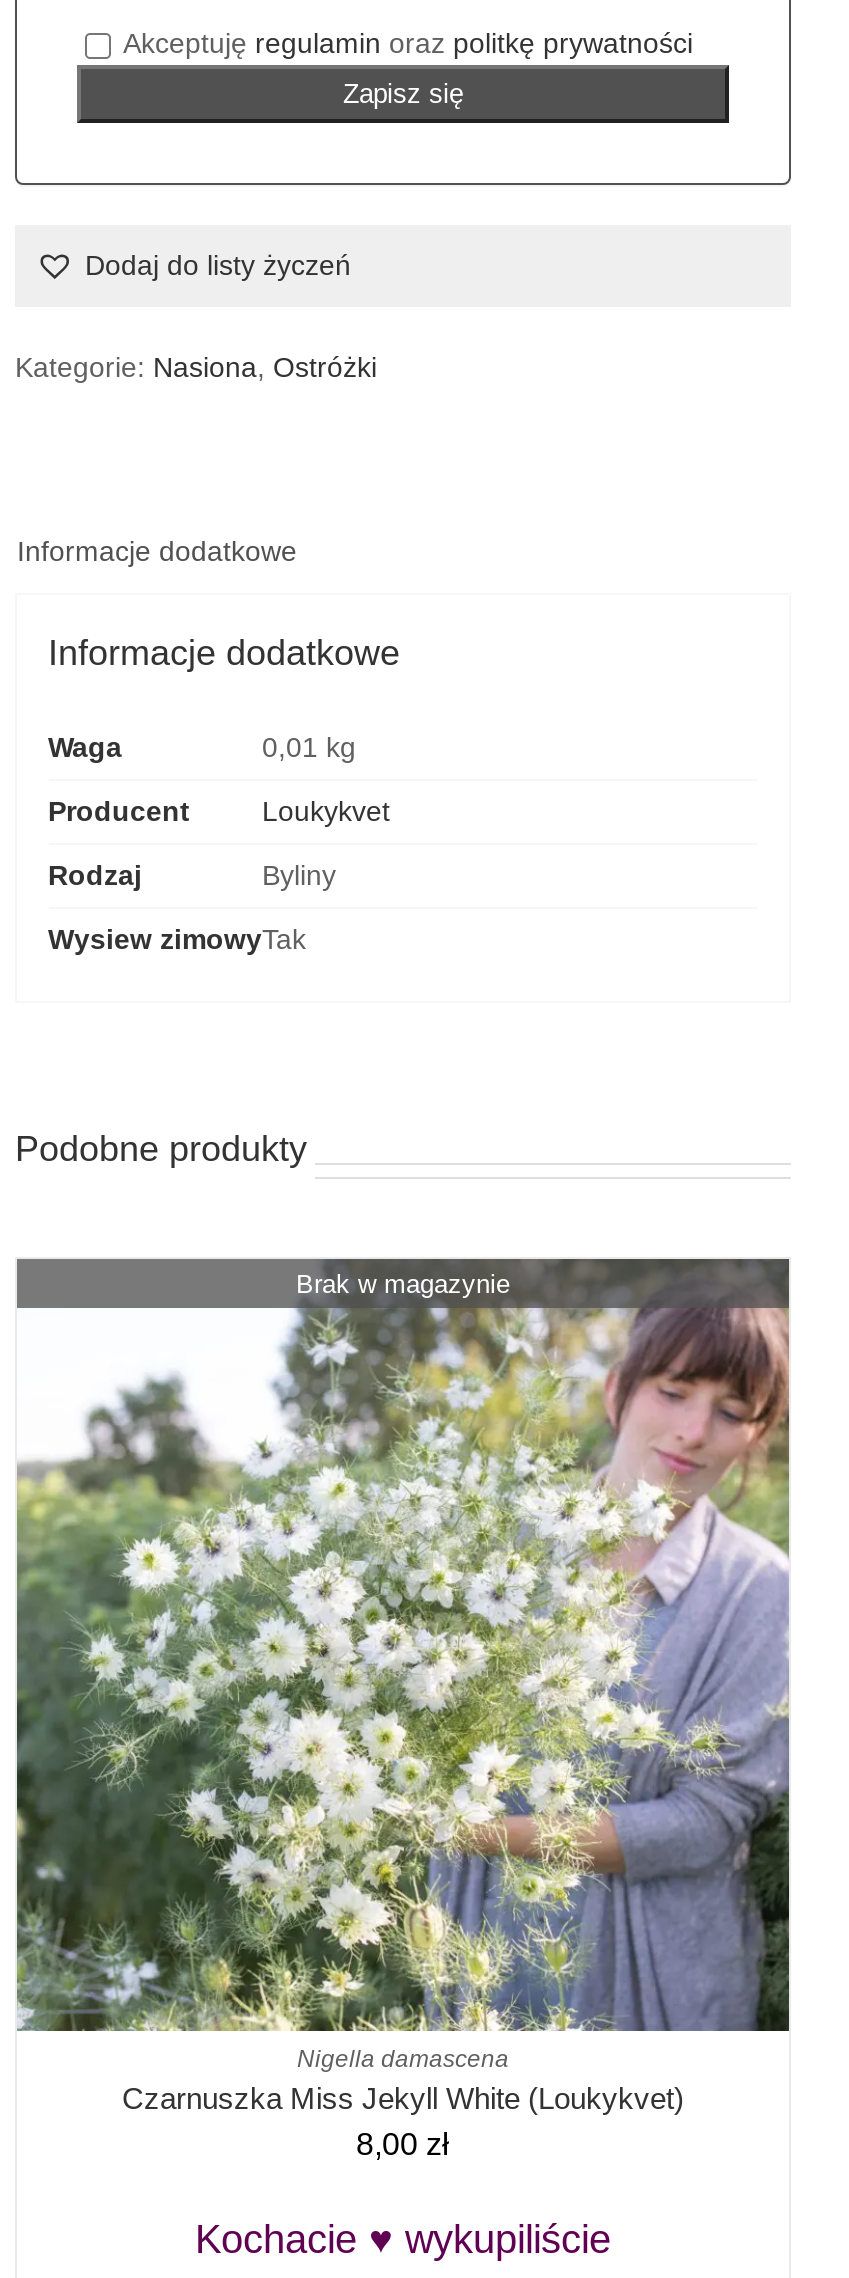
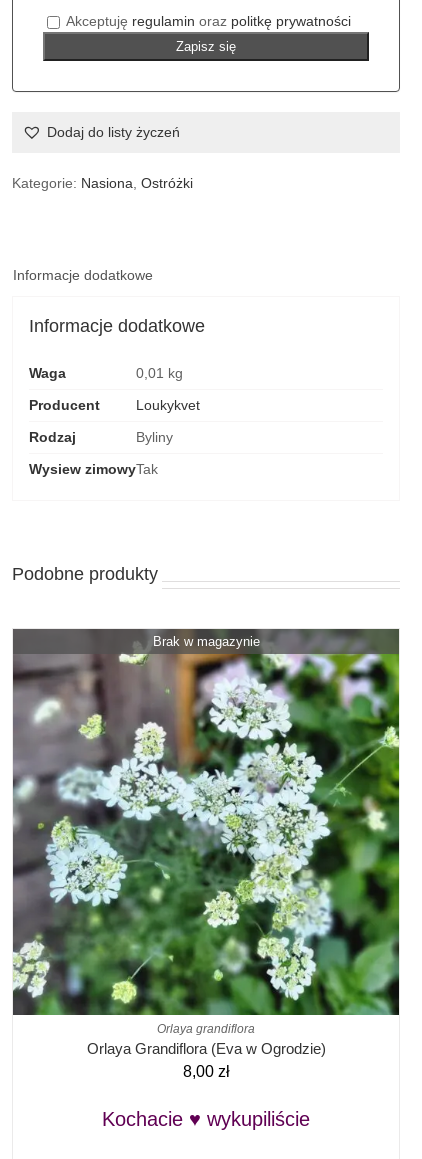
[15,1259,791,2115] [image] | Nigella damascena | Czarnuszka Miss Jekyll White (Loukykvet) -> [12,630,400,1057] [image] | Orlaya grandiflora | Orlaya Grandiflora (Eva w Ogrodzie)

